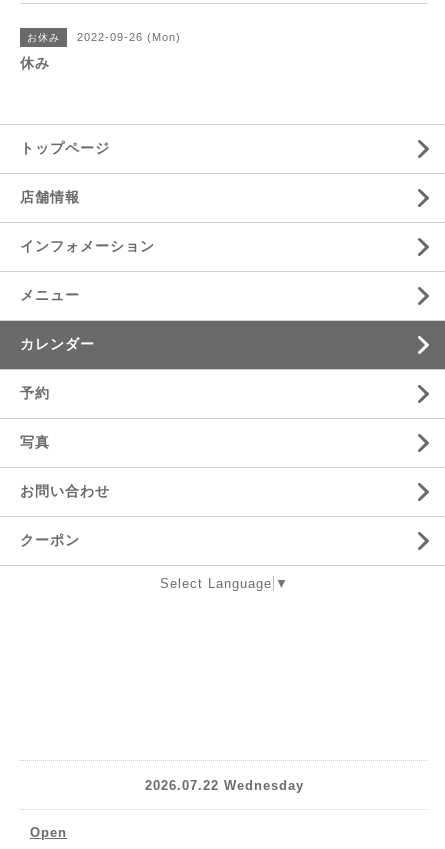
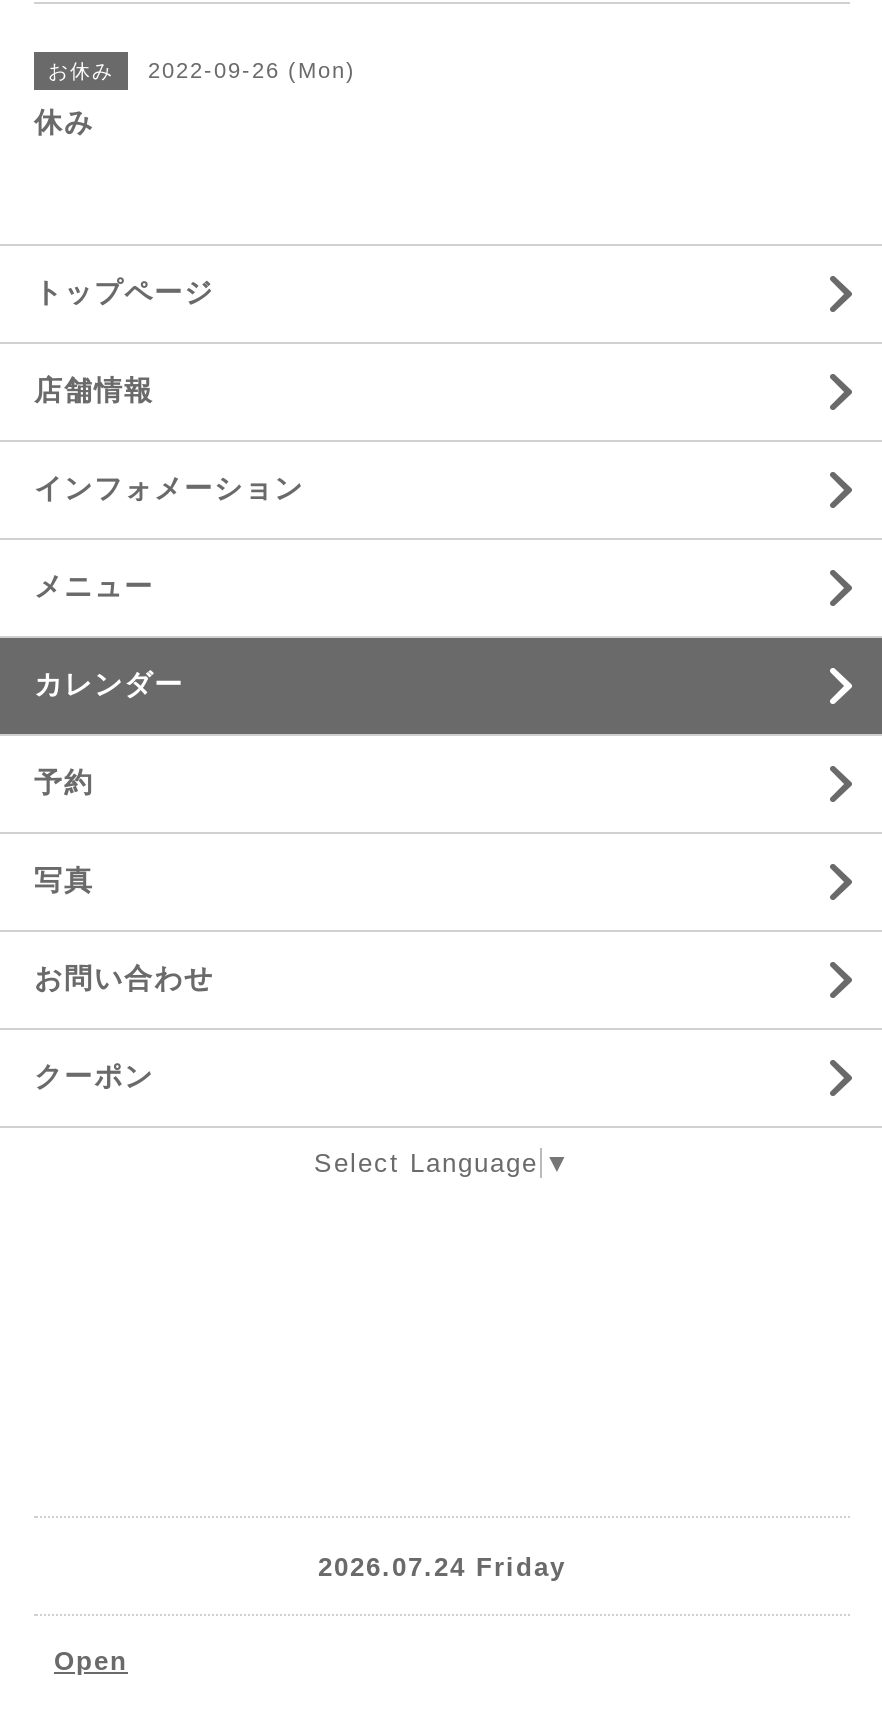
[144,777,303,792] 2026.07.22 Wednesday -> [318,1551,566,1581] 2026.07.24 Friday

